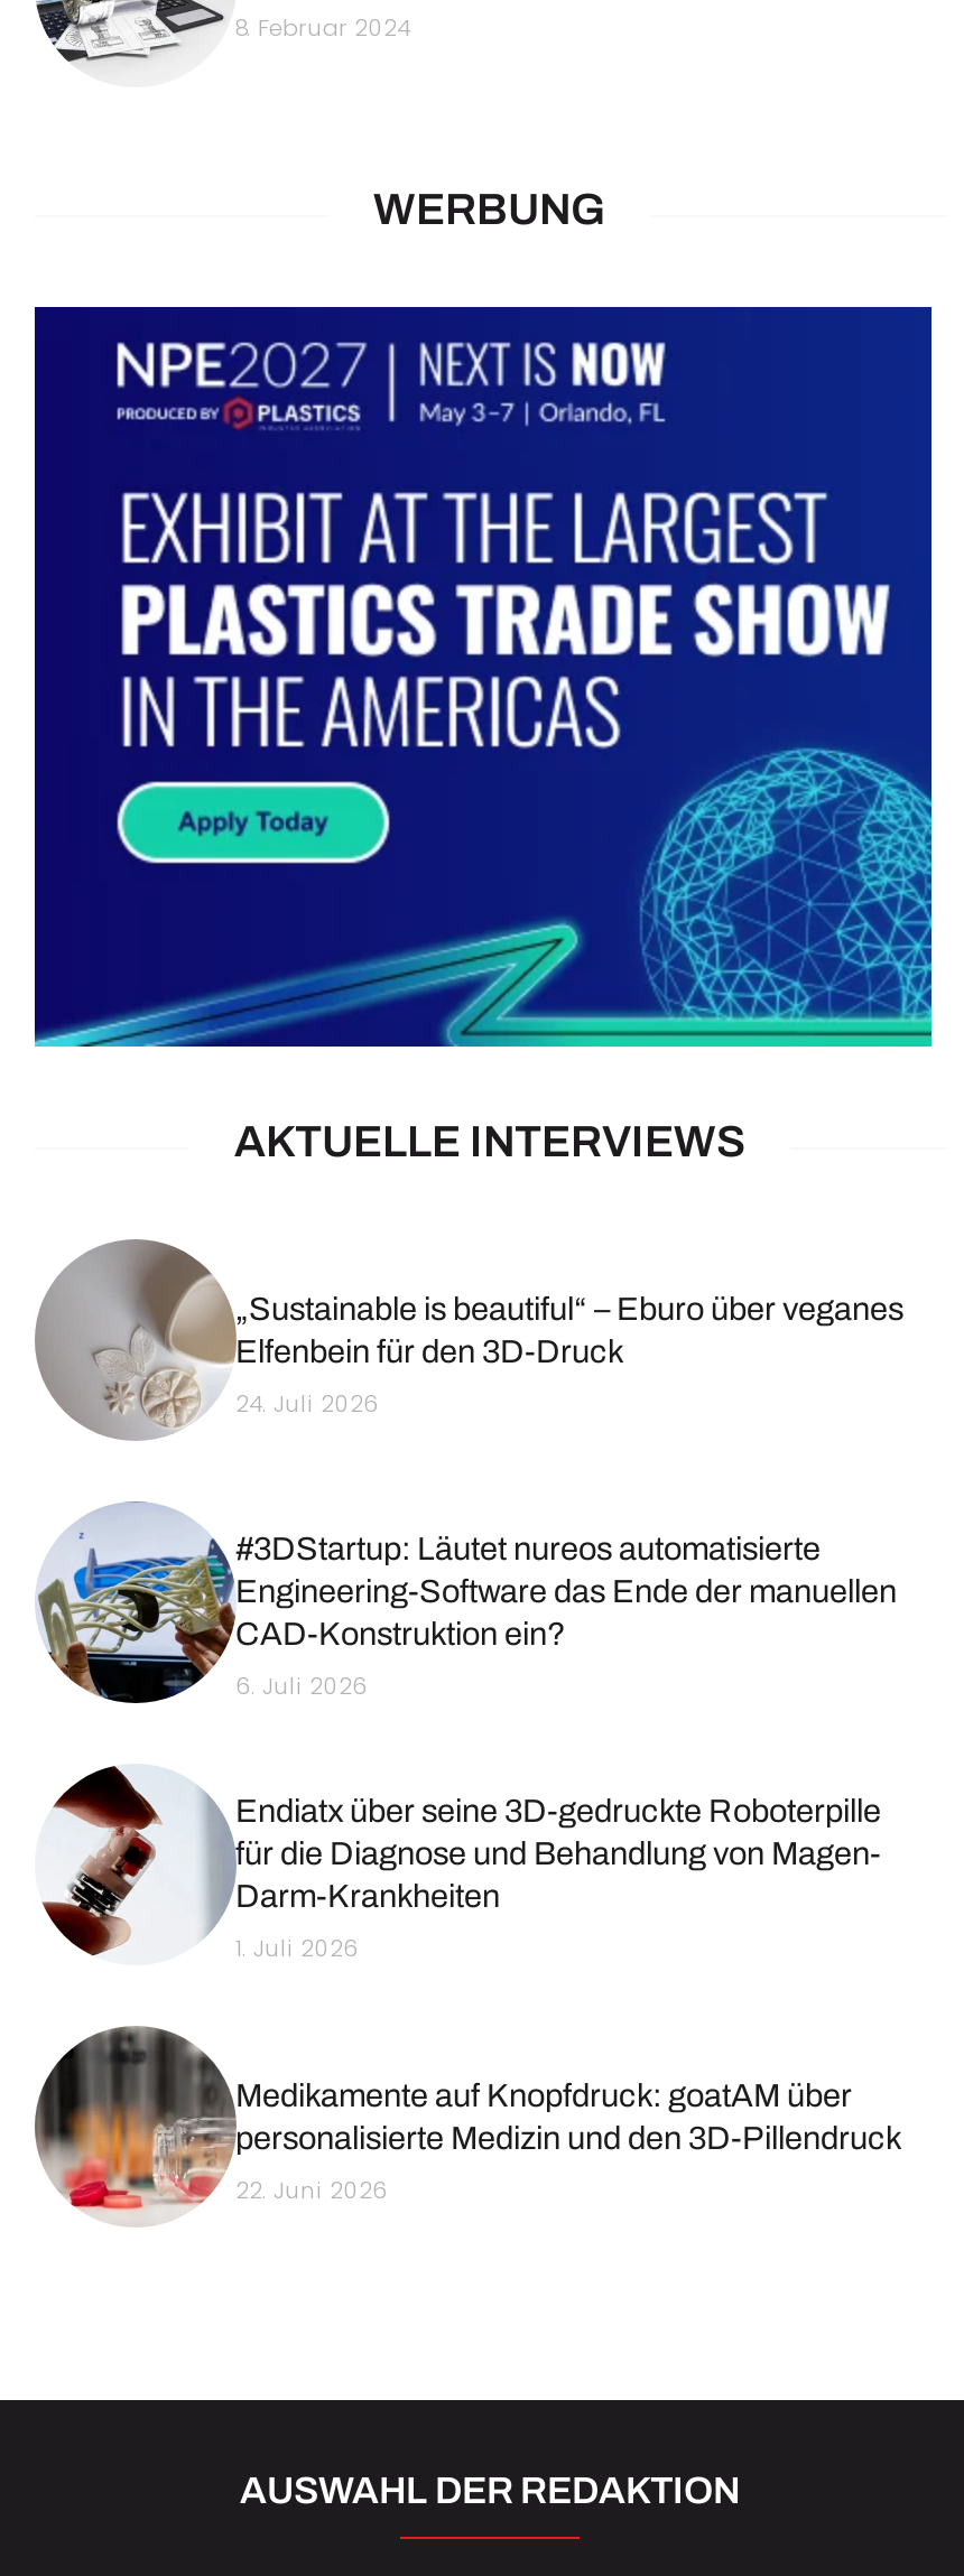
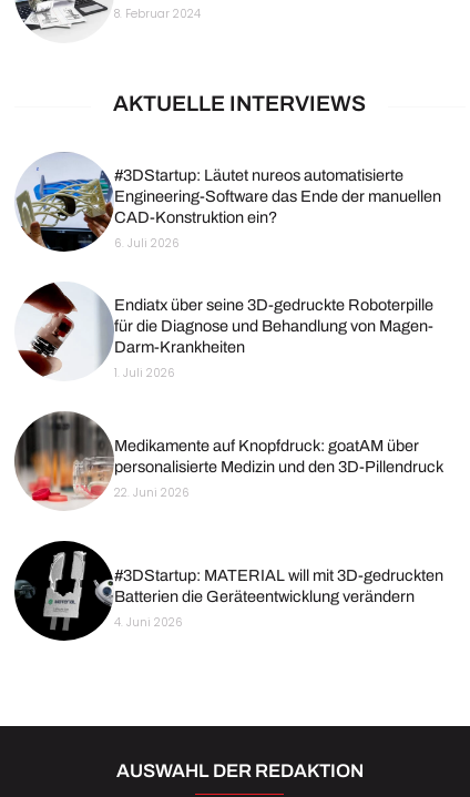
[373,186,606,234] WERBUNG -> none
[33,305,934,1049] [image] -> none
[35,1239,903,1439] [image] | „Sustainable is beautiful“ – Eburo über veganes | Elfenbein für den 3D-Druck | 24. Juli 2026 -> none
moved [33,1526,901,2208] -> [13,164,443,501]: [image] | #3DStartup: Läutet nureos automatisierte | Engineering-Software das Ende der manuellen | ... | personalisierte Medizin und den 3D-Pillendruck | 22. Juni 2026
none -> [14,541,443,642] [image] | #3DStartup: MATERIAL will mit 3D-gedruckten | Batterien die Geräteentwicklung verändern | 4. Juni 2026

